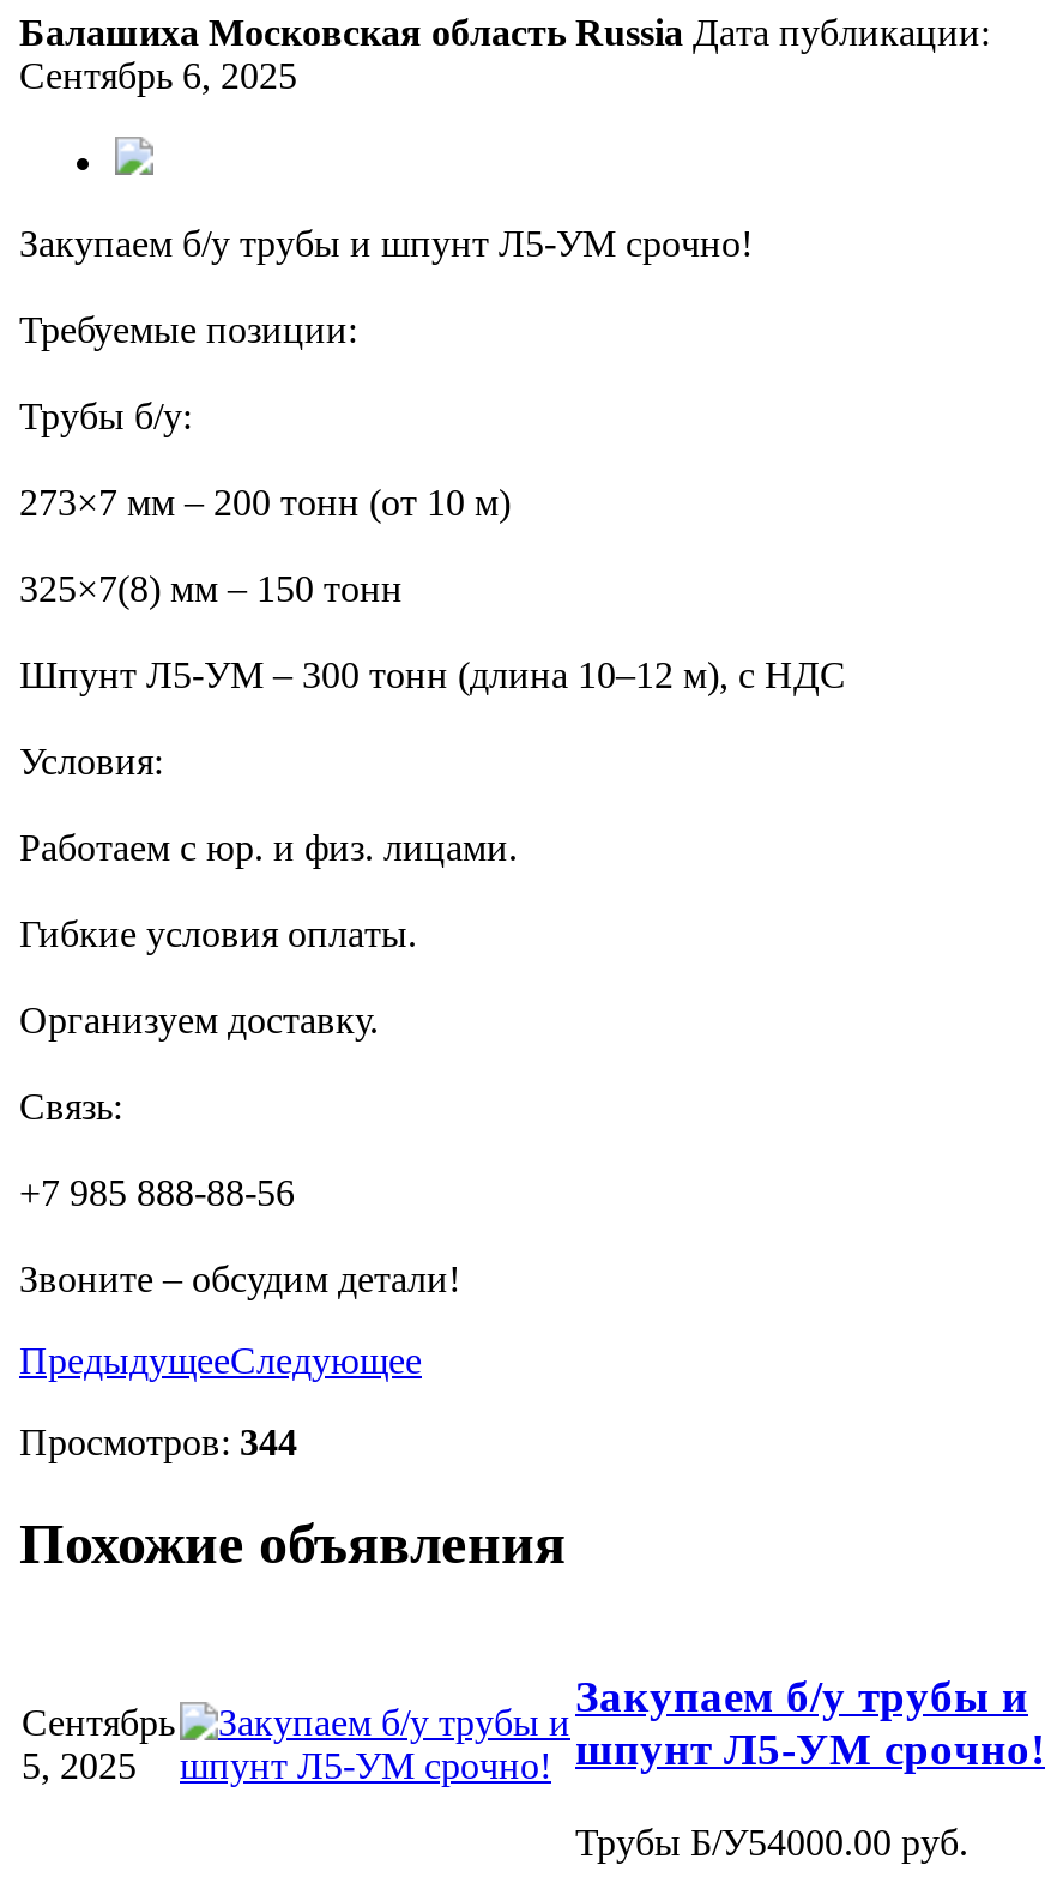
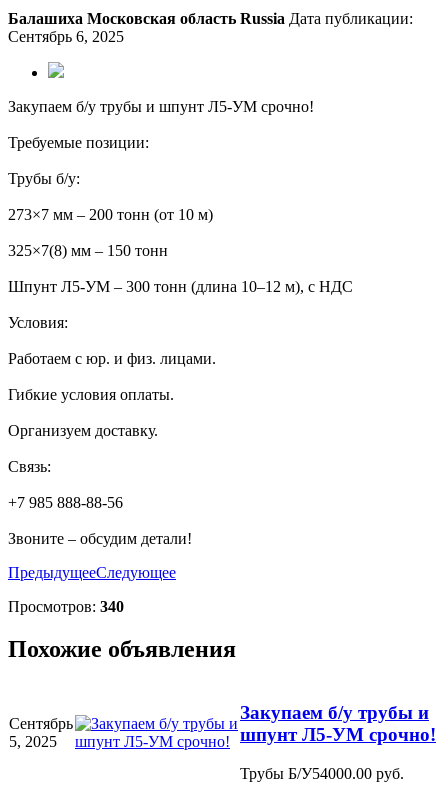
[19,1421,297,1462] Просмотров: 344 -> [8,598,124,615] Просмотров: 340

